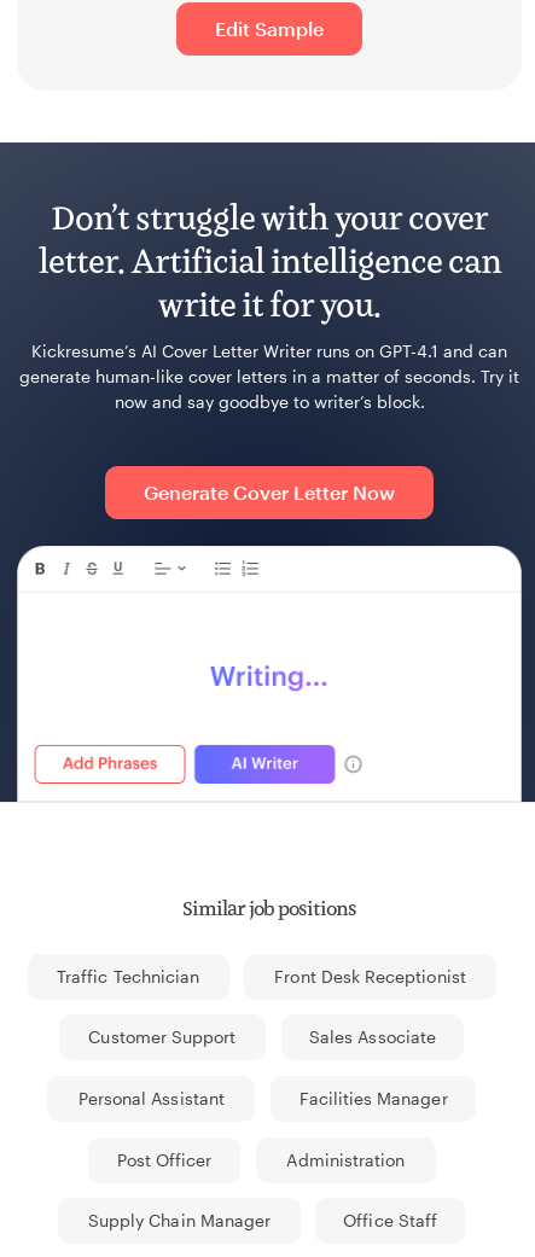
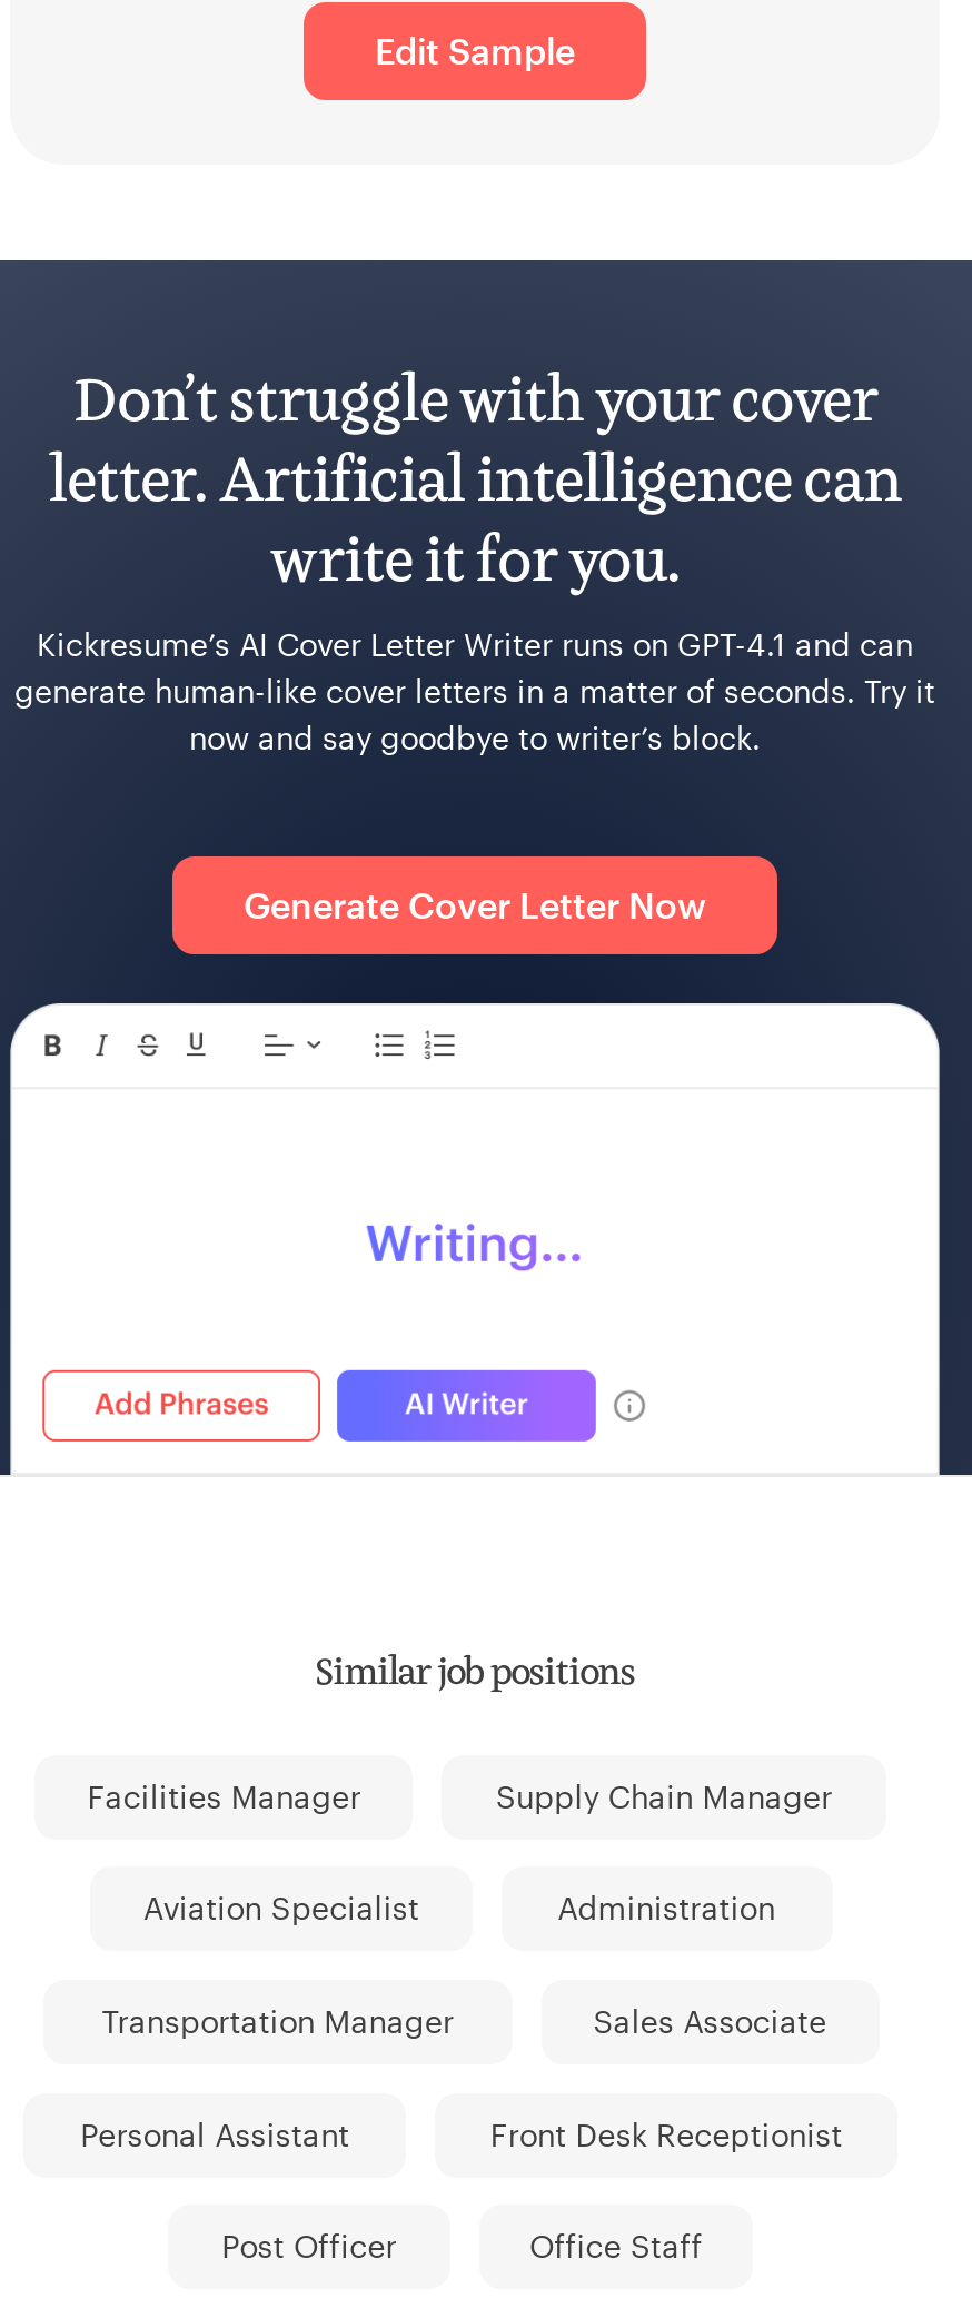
[57,966,236,1047] Traffic Technician | Customer Support -> [102,1890,454,2040] Aviation Specialist | Transportation Manager
moved [275,966,466,986] -> [490,2115,843,2153]: Front Desk Receptionist
moved [78,1027,436,1170] -> [80,2002,827,2265]: Sales Associate | Personal Assistant | Post Officer
moved [299,1088,448,1108] -> [87,1777,361,1815]: Facilities Manager
moved [88,1149,405,1231] -> [496,1777,832,1927]: Administration | Supply Chain Manager

